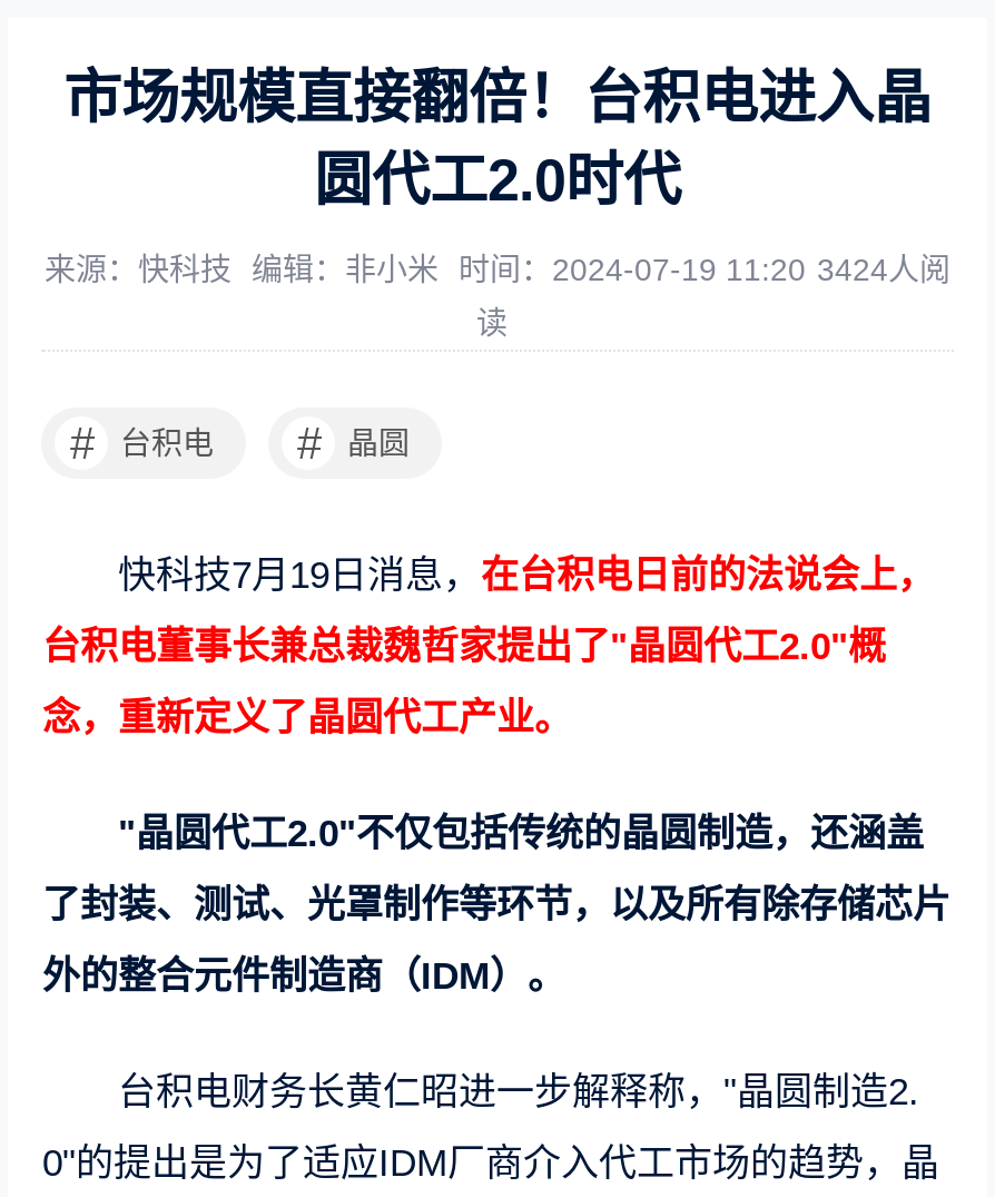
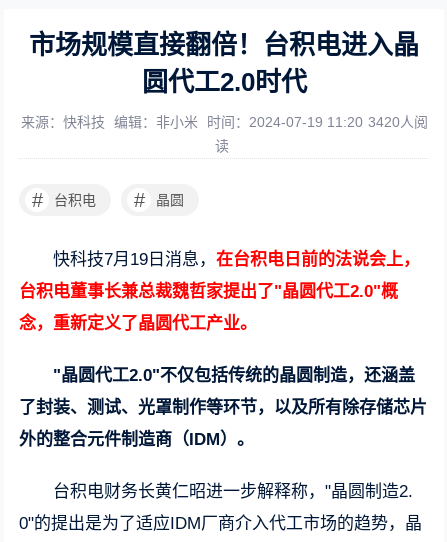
[45,252,950,287] 来源：快科技 编辑：非小米 时间：2024-07-19 11:20 3424人阅 -> [20,114,427,130] 来源：快科技 编辑：非小米 时间：2024-07-19 11:20 3420人阅

